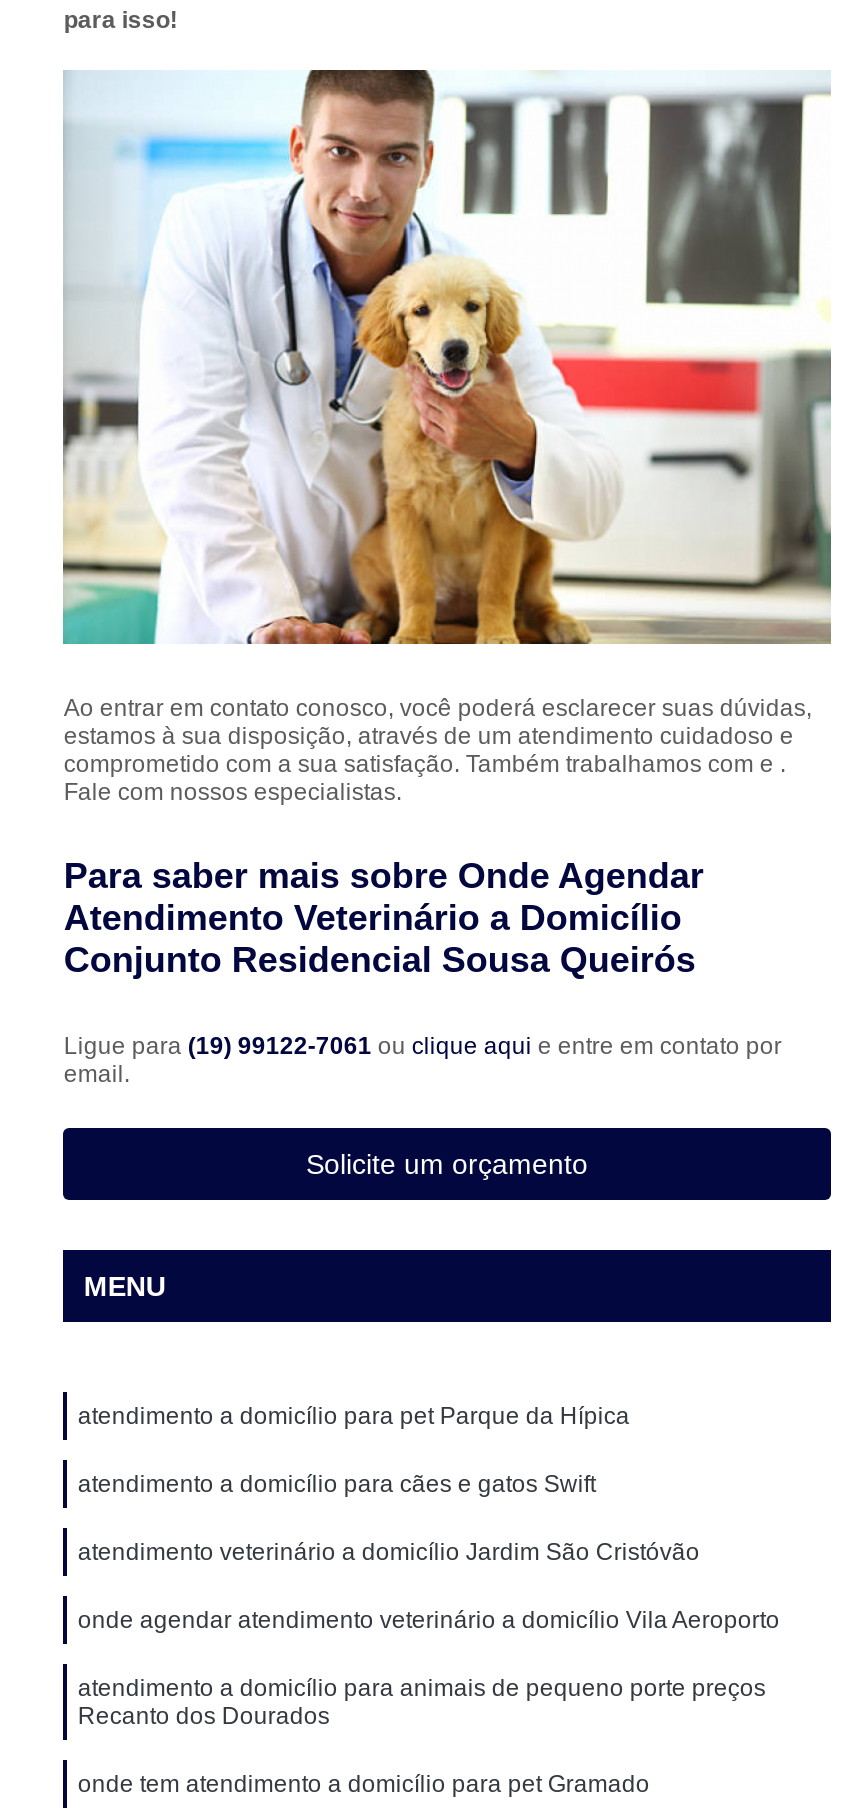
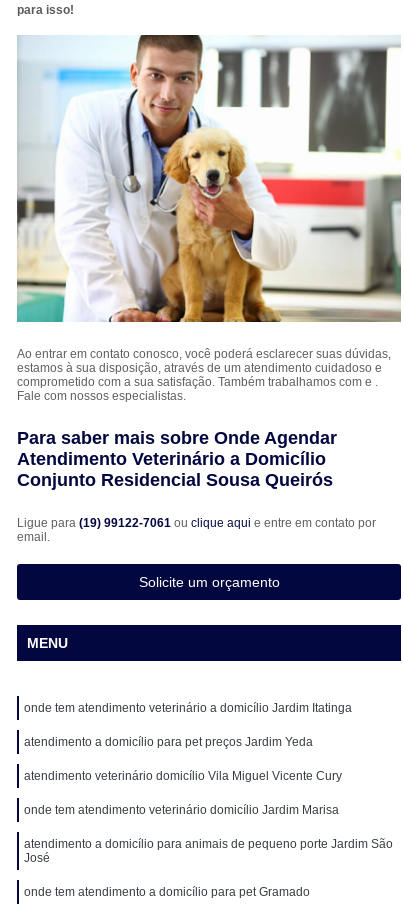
[78,1401,630,1429] atendimento a domicílio para pet Parque da Hípica -> [24,701,352,715] onde tem atendimento veterinário a domicílio Jardim Itatinga
[78,1469,596,1497] atendimento a domicílio para cães e gatos Swift -> [24,735,313,749] atendimento a domicílio para pet preços Jardim Yeda
[78,1537,700,1565] atendimento veterinário a domicílio Jardim São Cristóvão -> [24,769,342,783] atendimento veterinário domicílio Vila Miguel Vicente Cury
[78,1605,780,1633] onde agendar atendimento veterinário a domicílio Vila Aeroporto -> [24,803,339,817] onde tem atendimento veterinário domicílio Jardim Marisa
[78,1673,766,1729] atendimento a domicílio para animais de pequeno porte preços | Recanto dos Dourados -> [24,837,393,865] atendimento a domicílio para animais de pequeno porte Jardim São | José

